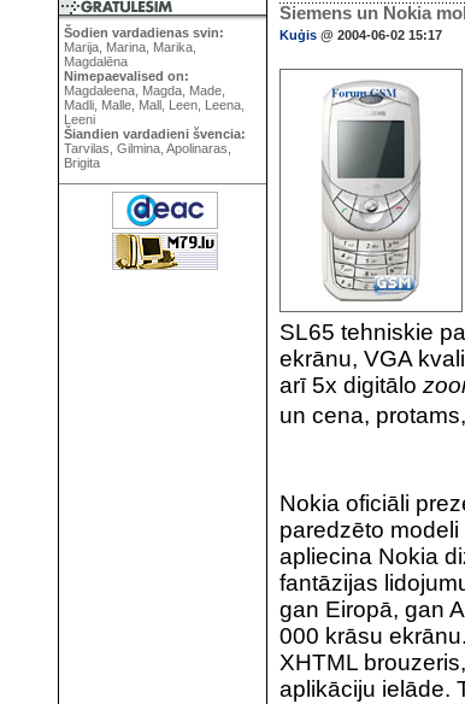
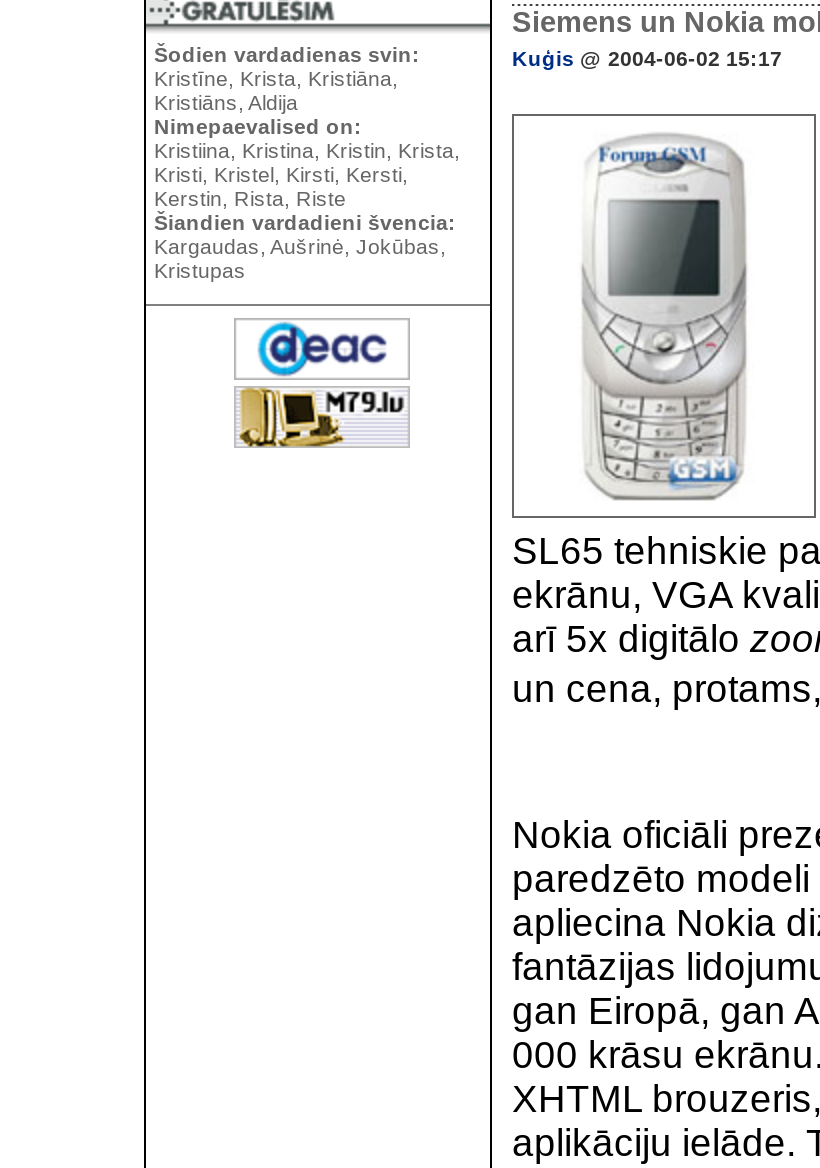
[64,40,196,69] Marija, Marina, Marika, | Magdalēna -> [154,66,398,114] Kristīne, Krista, Kristiāna, | Kristiāns, Aldija
[64,83,245,127] Magdaleena, Magda, Made, | Madli, Malle, Mall, Leen, Leena, | Leeni -> [154,138,460,210] Kristiina, Kristina, Kristin, Krista, | Kristi, Kristel, Kirsti, Kersti, | Kerstin, Rista, Riste
[64,141,231,170] Tarvilas, Gilmina, Apolinaras, | Brigita -> [154,234,446,282] Kargaudas, Aušrinė, Jokūbas, | Kristupas

